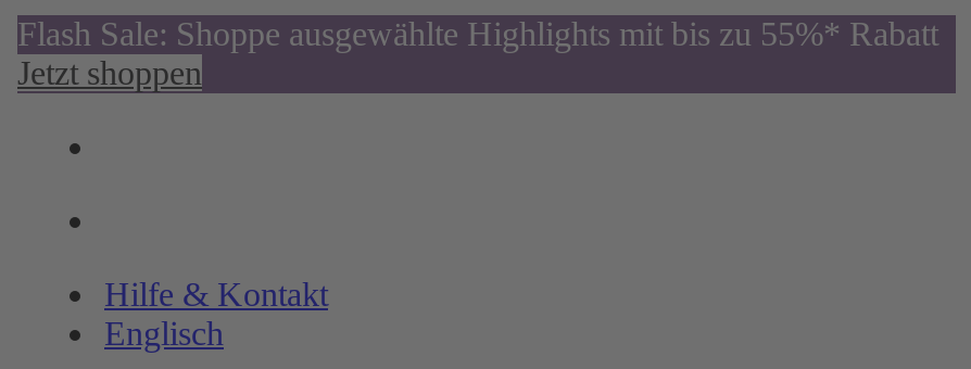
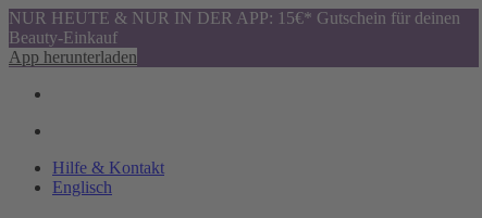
[17,15,938,91] Flash Sale: Shoppe ausgewählte Highlights mit bis zu 55%* Rabatt | Jetzt shoppen -> [9,9,460,66] NUR HEUTE & NUR IN DER APP: 15€* Gutschein für deinen | Beauty-Einkauf | App herunterladen

